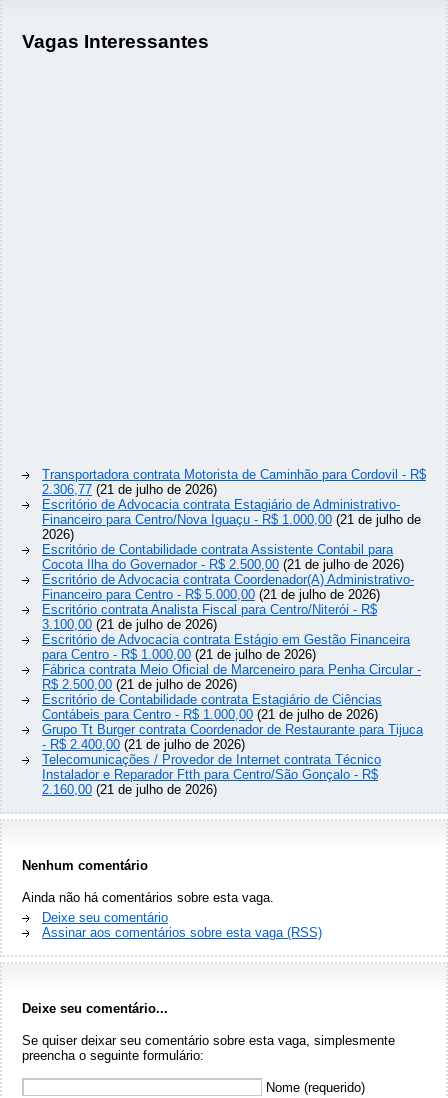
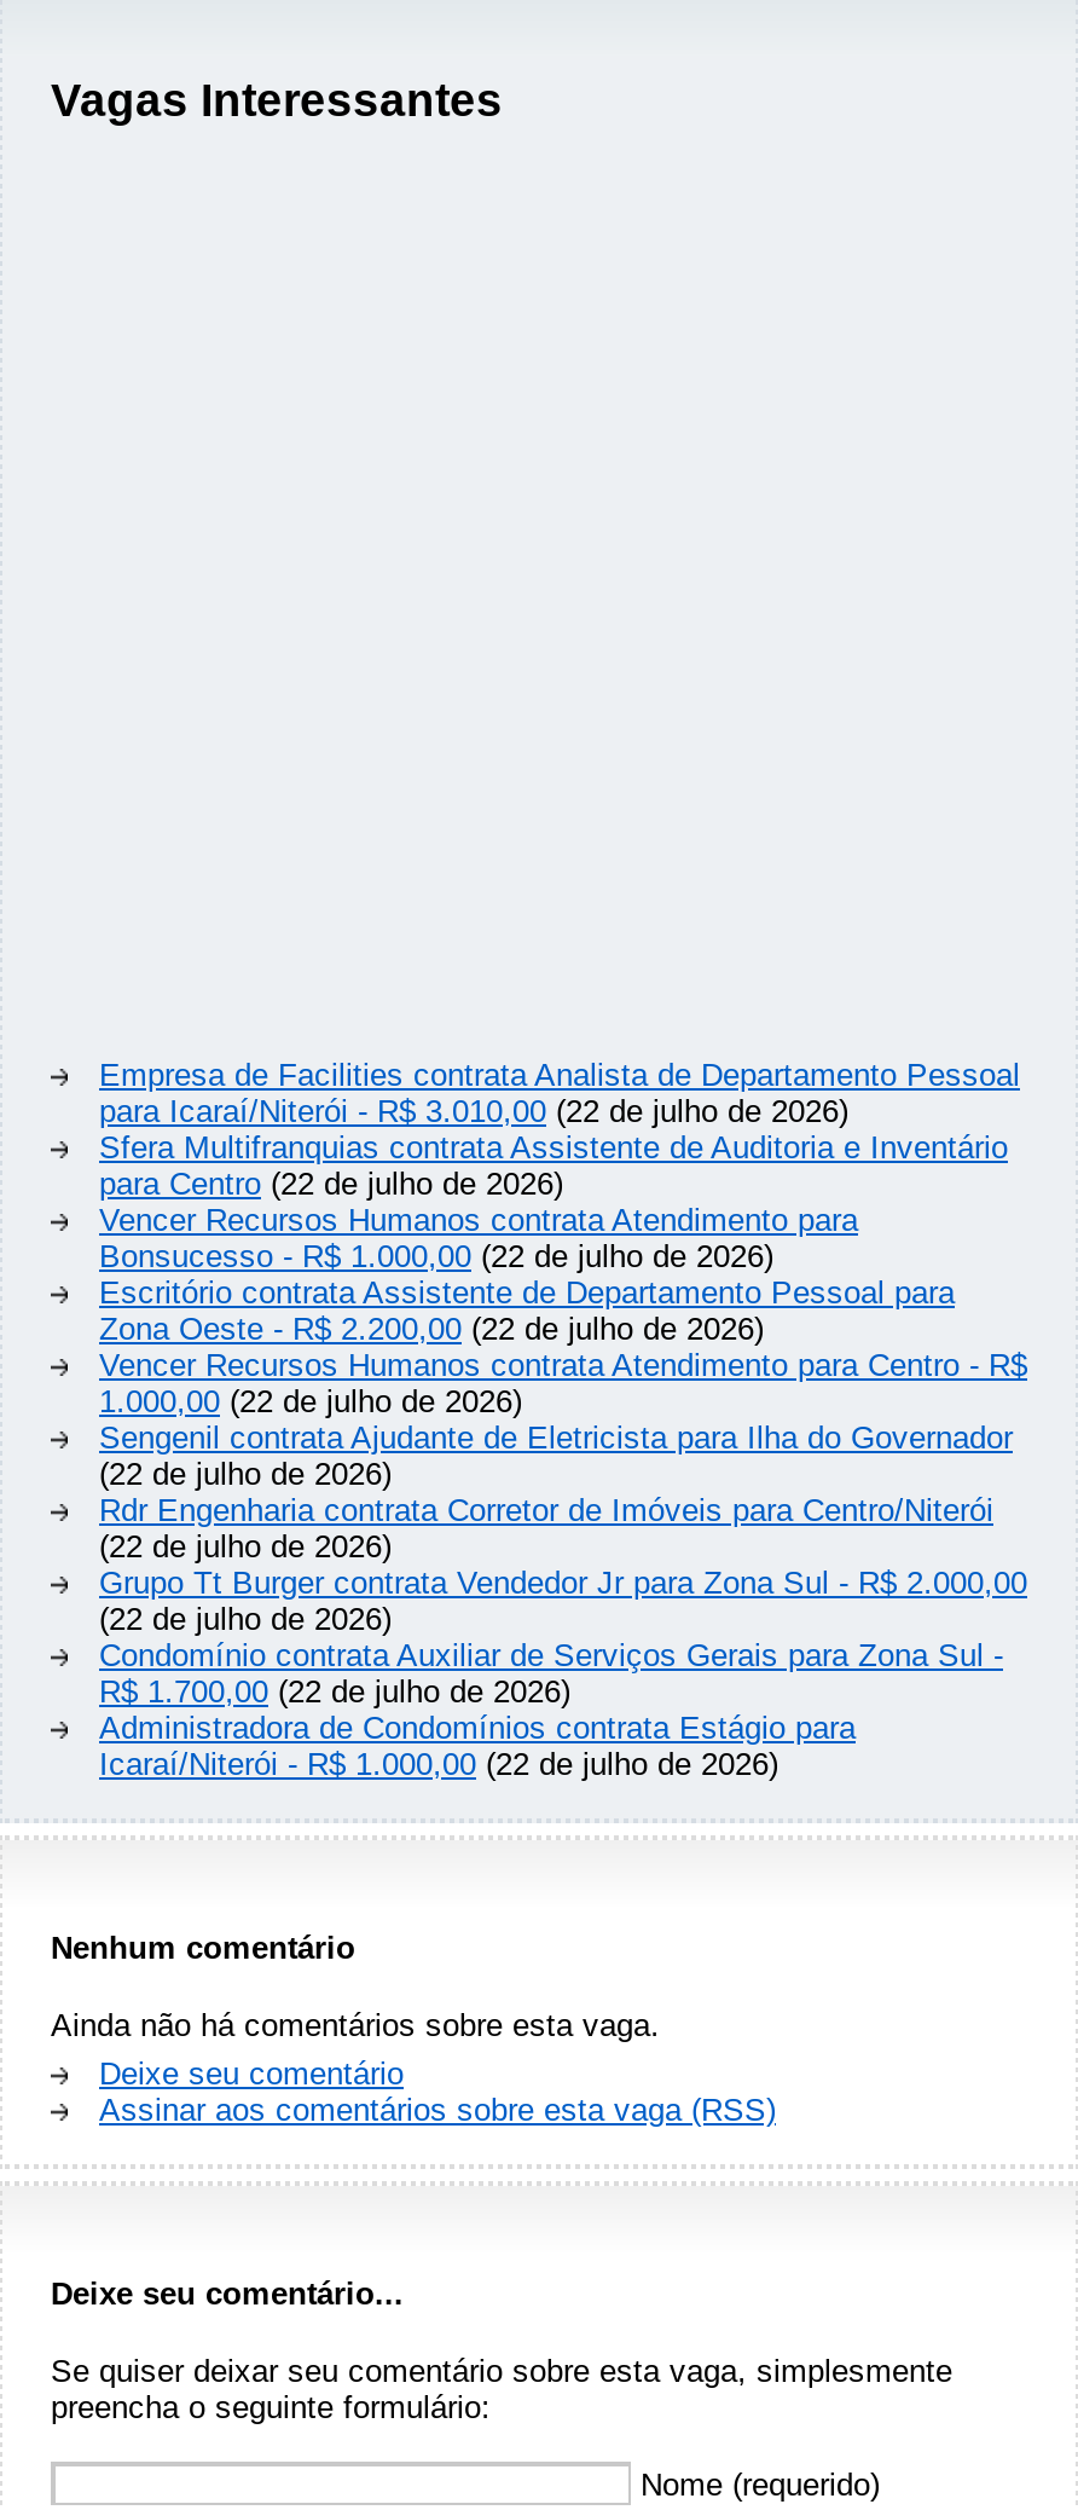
[42,467,426,797] Transportadora contrata Motorista de Caminhão para Cordovil - R$ | 2.306,77 (21 de julho de 2026) | Escritório de Advocacia contrata Estagiário de Administrativo- | Financeiro para Centro/Nova Iguaçu - R$ 1.000,00 (21 de julho de | 2026) | Escritório de Contabilidade contrata Assistente Contabil para | Cocota Ilha do Governador - R$ 2.500,00 (21 de julho de 2026) | Escritório de Advocacia contrata Coordenador(A) Administrativo- | Financeiro para Centro - R$ 5.000,00 (21 de julho de 2026) | Escritório contrata Analista Fiscal para Centro/Niterói - R$ | 3.100,00 (21 de julho de 2026) | Escritório de Advocacia contrata Estágio em Gestão Financeira | para Centro - R$ 1.000,00 (21 de julho de 2026) | Fábrica contrata Meio Oficial de Marceneiro para Penha Circular - | R$ 2.500,00 (21 de julho de 2026) | Escritório de Contabilidade contrata Estagiário de Ciências | Contábeis para Centro - R$ 1.000,00 (21 de julho de 2026) | Grupo Tt Burger contrata Coordenador de Restaurante para Tijuca | - R$ 2.400,00 (21 de julho de 2026) | Telecomunicações / Provedor de Internet contrata Técnico | Instalador e Reparador Ftth para Centro/São Gonçalo - R$ | 2.160,00 (21 de julho de 2026) -> [99,1057,1027,1782] Empresa de Facilities contrata Analista de Departamento Pessoal | para Icaraí/Niterói - R$ 3.010,00 (22 de julho de 2026) | Sfera Multifranquias contrata Assistente de Auditoria e Inventário | para Centro (22 de julho de 2026) | Vencer Recursos Humanos contrata Atendimento para | Bonsucesso - R$ 1.000,00 (22 de julho de 2026) | Escritório contrata Assistente de Departamento Pessoal para | Zona Oeste - R$ 2.200,00 (22 de julho de 2026) | Vencer Recursos Humanos contrata Atendimento para Centro - R$ | 1.000,00 (22 de julho de 2026) | Sengenil contrata Ajudante de Eletricista para Ilha do Governador | (22 de julho de 2026) | Rdr Engenharia contrata Corretor de Imóveis para Centro/Niterói | (22 de julho de 2026) | Grupo Tt Burger contrata Vendedor Jr para Zona Sul - R$ 2.000,00 | (22 de julho de 2026) | Condomínio contrata Auxiliar de Serviços Gerais para Zona Sul - | R$ 1.700,00 (22 de julho de 2026) | Administradora de Condomínios contrata Estágio para | Icaraí/Niterói - R$ 1.000,00 (22 de julho de 2026)

